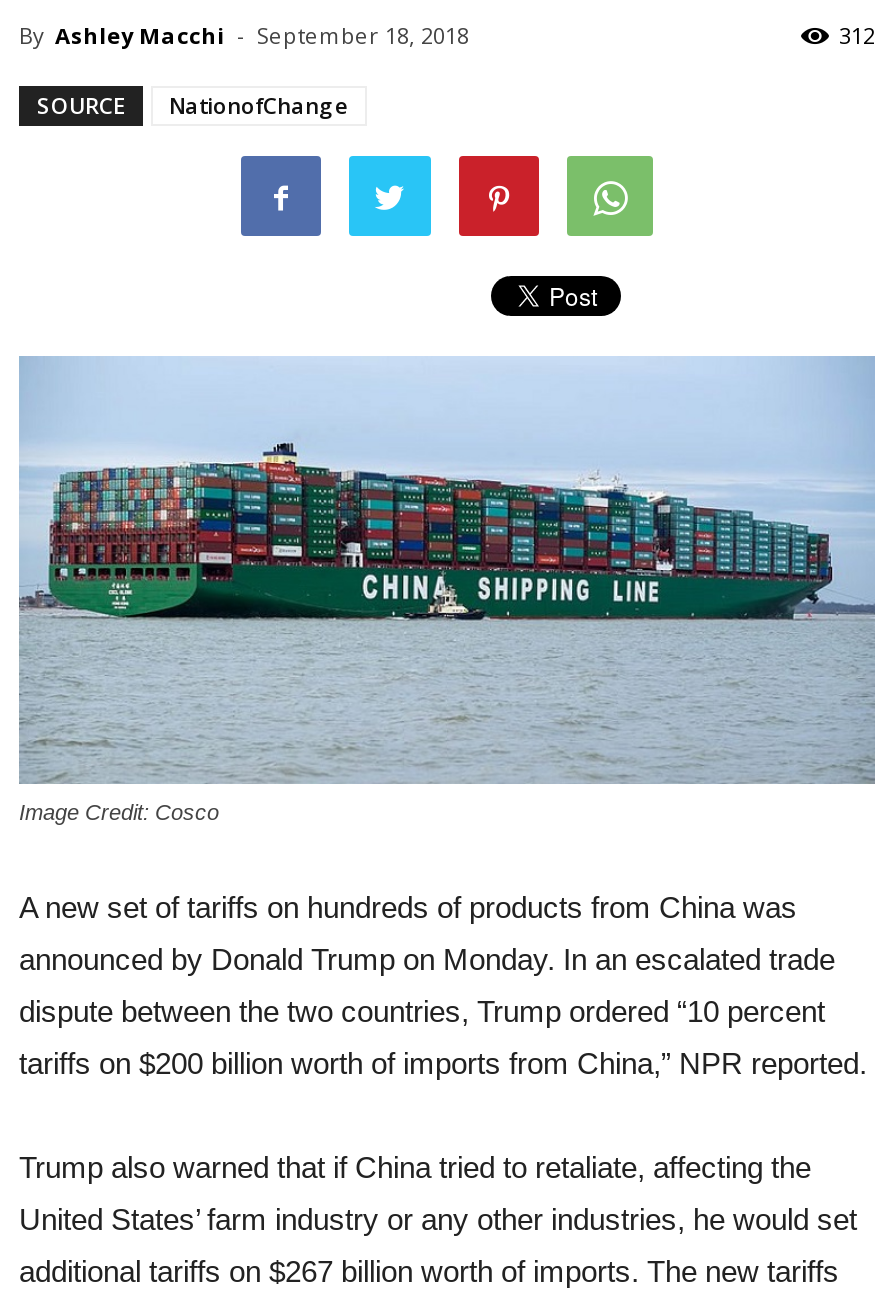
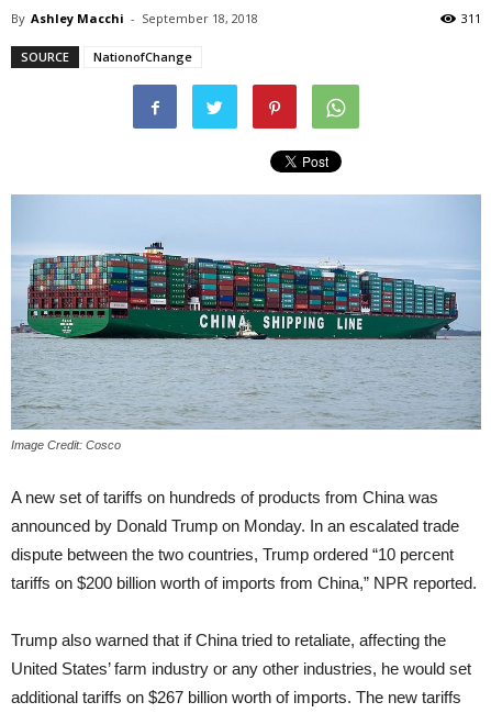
[839,20,875,50] 312 -> [461,10,481,27] 311

